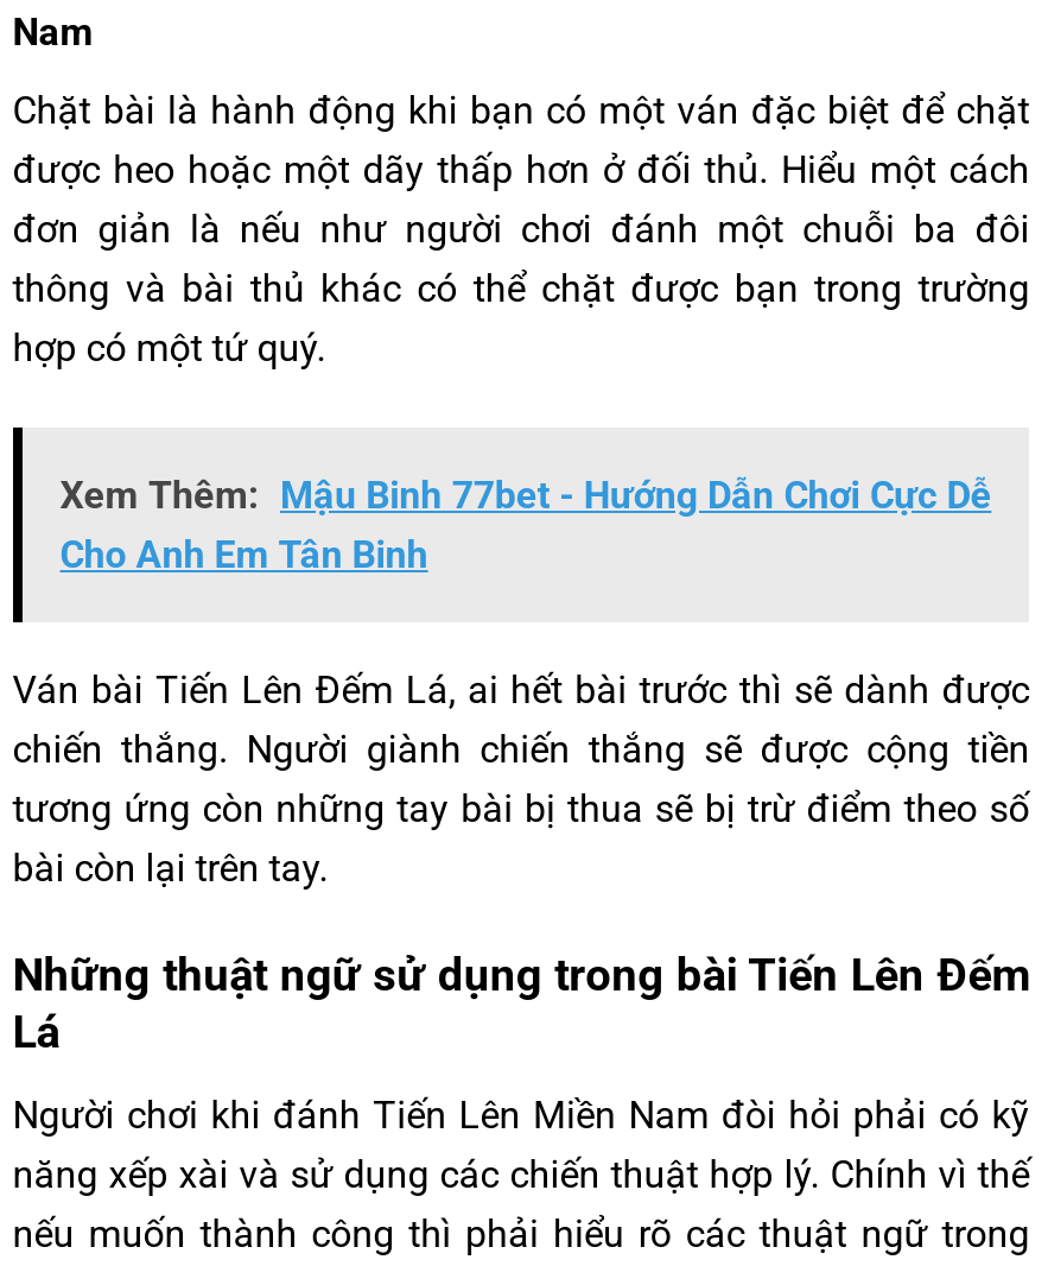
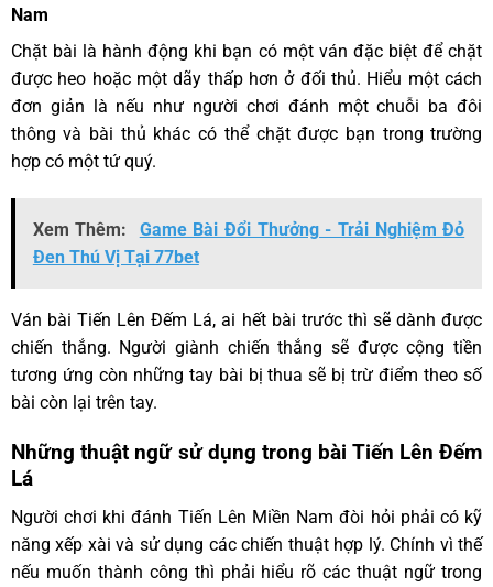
[60,473,992,577] Xem Thêm: Mậu Binh 77bet - Hướng Dẫn Chơi Cực Dễ | Cho Anh Em Tân Binh -> [33,219,465,268] Xem Thêm: Game Bài Đổi Thưởng - Trải Nghiệm Đỏ | Đen Thú Vị Tại 77bet

